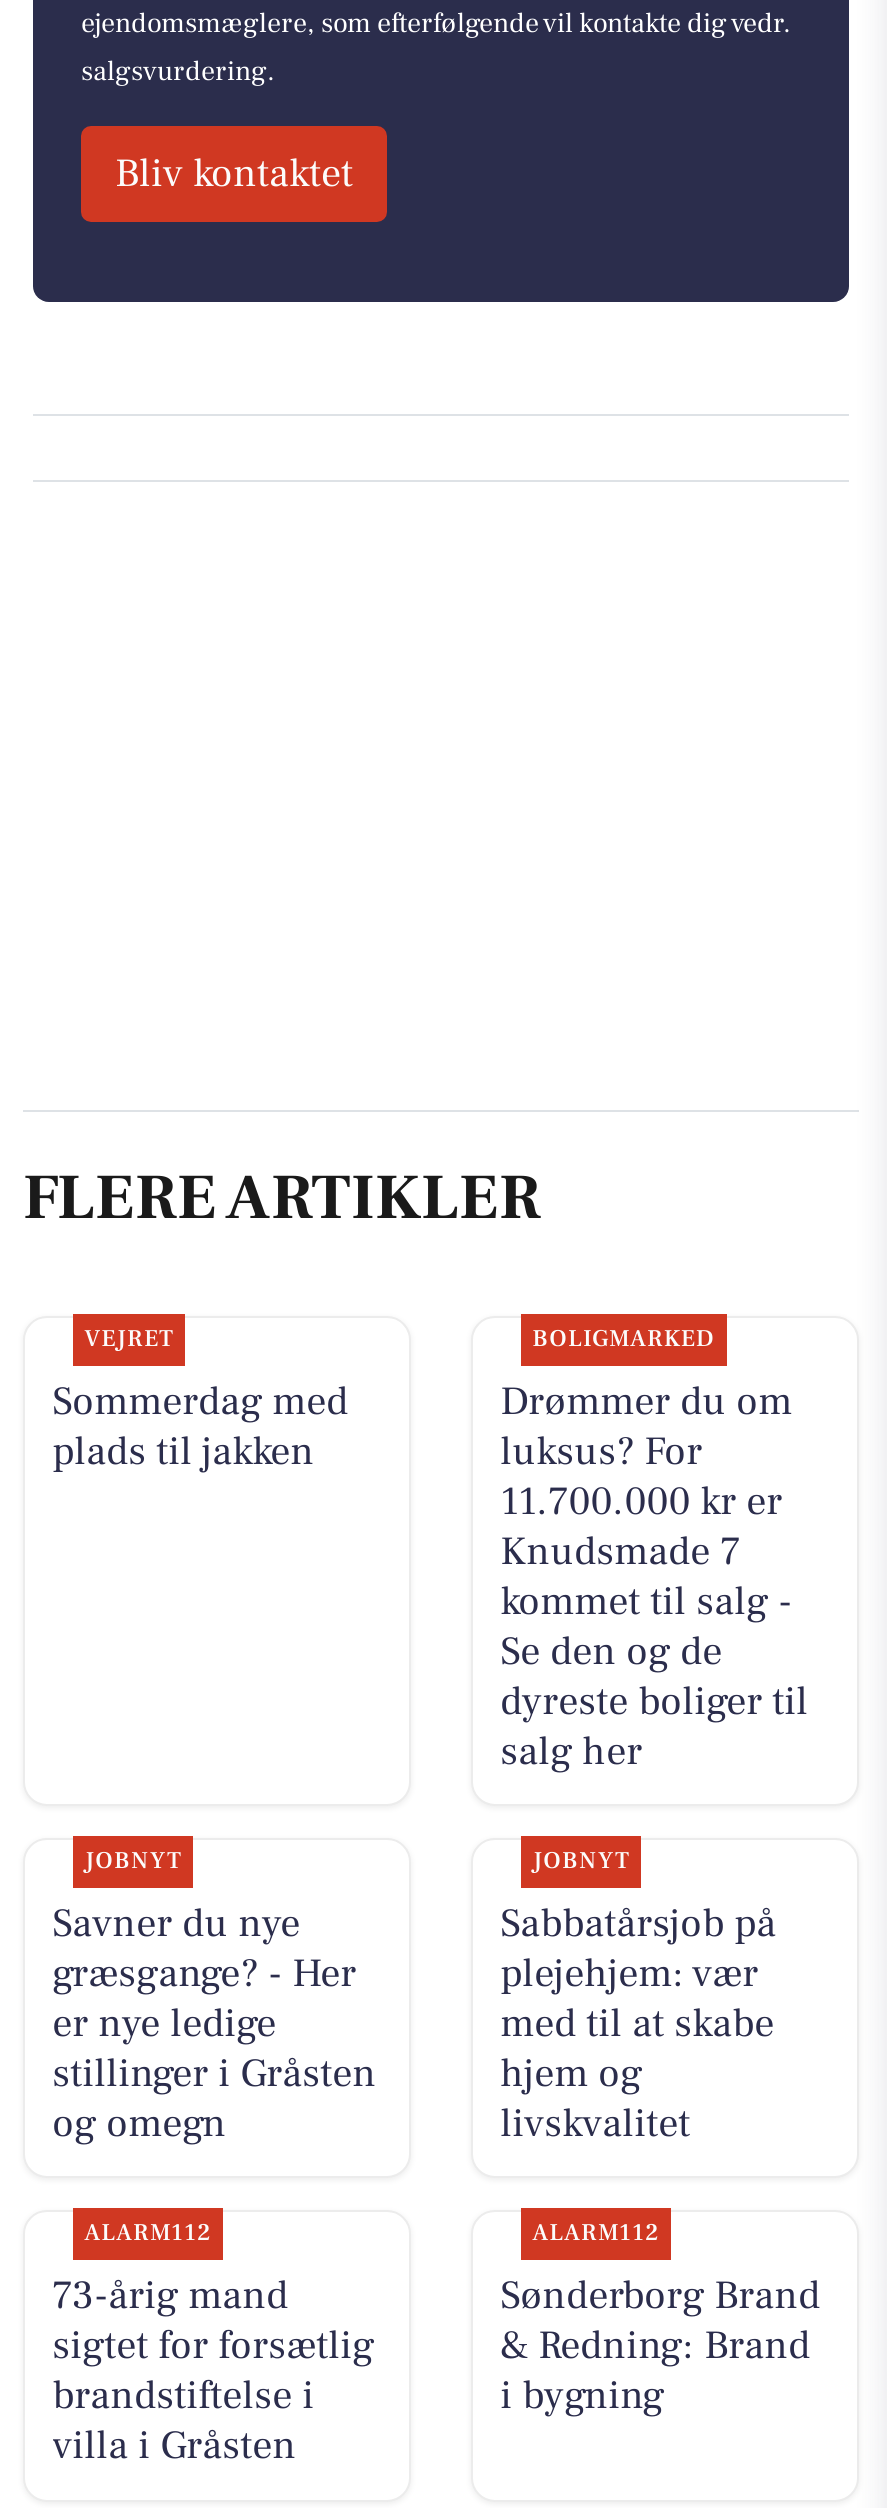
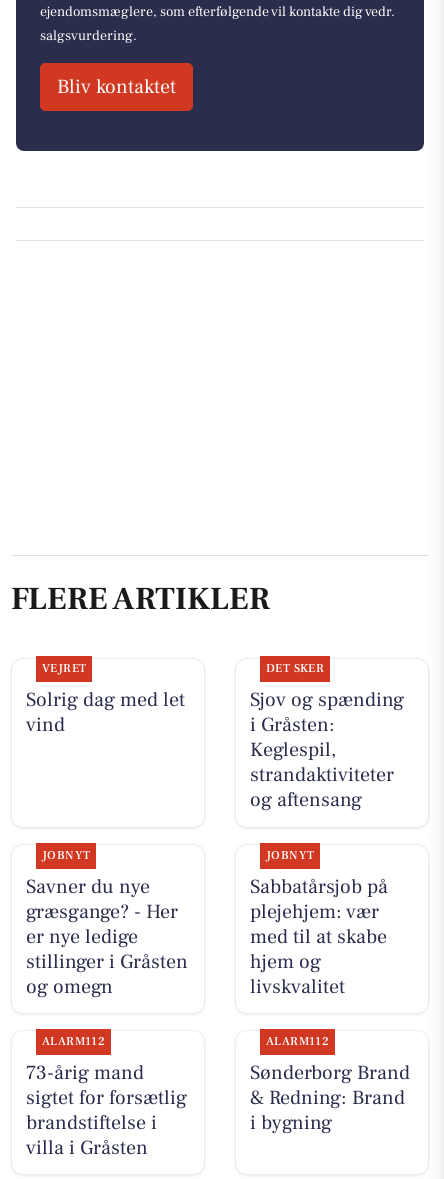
[500,1323,808,1777] BOLIGMARKED | Drømmer du om | luksus? For | 11.700.000 kr er | Knudsmade 7 | kommet til salg - | Se den og de | dyreste boliger til | salg her -> [250,661,404,813] DET SKER | Sjov og spænding | i Gråsten: | Keglespil, | strandaktiviteter | og aftensang
[52,1375,348,1477] Sommerdag med | plads til jakken -> [26,687,185,738] Solrig dag med let | vind

